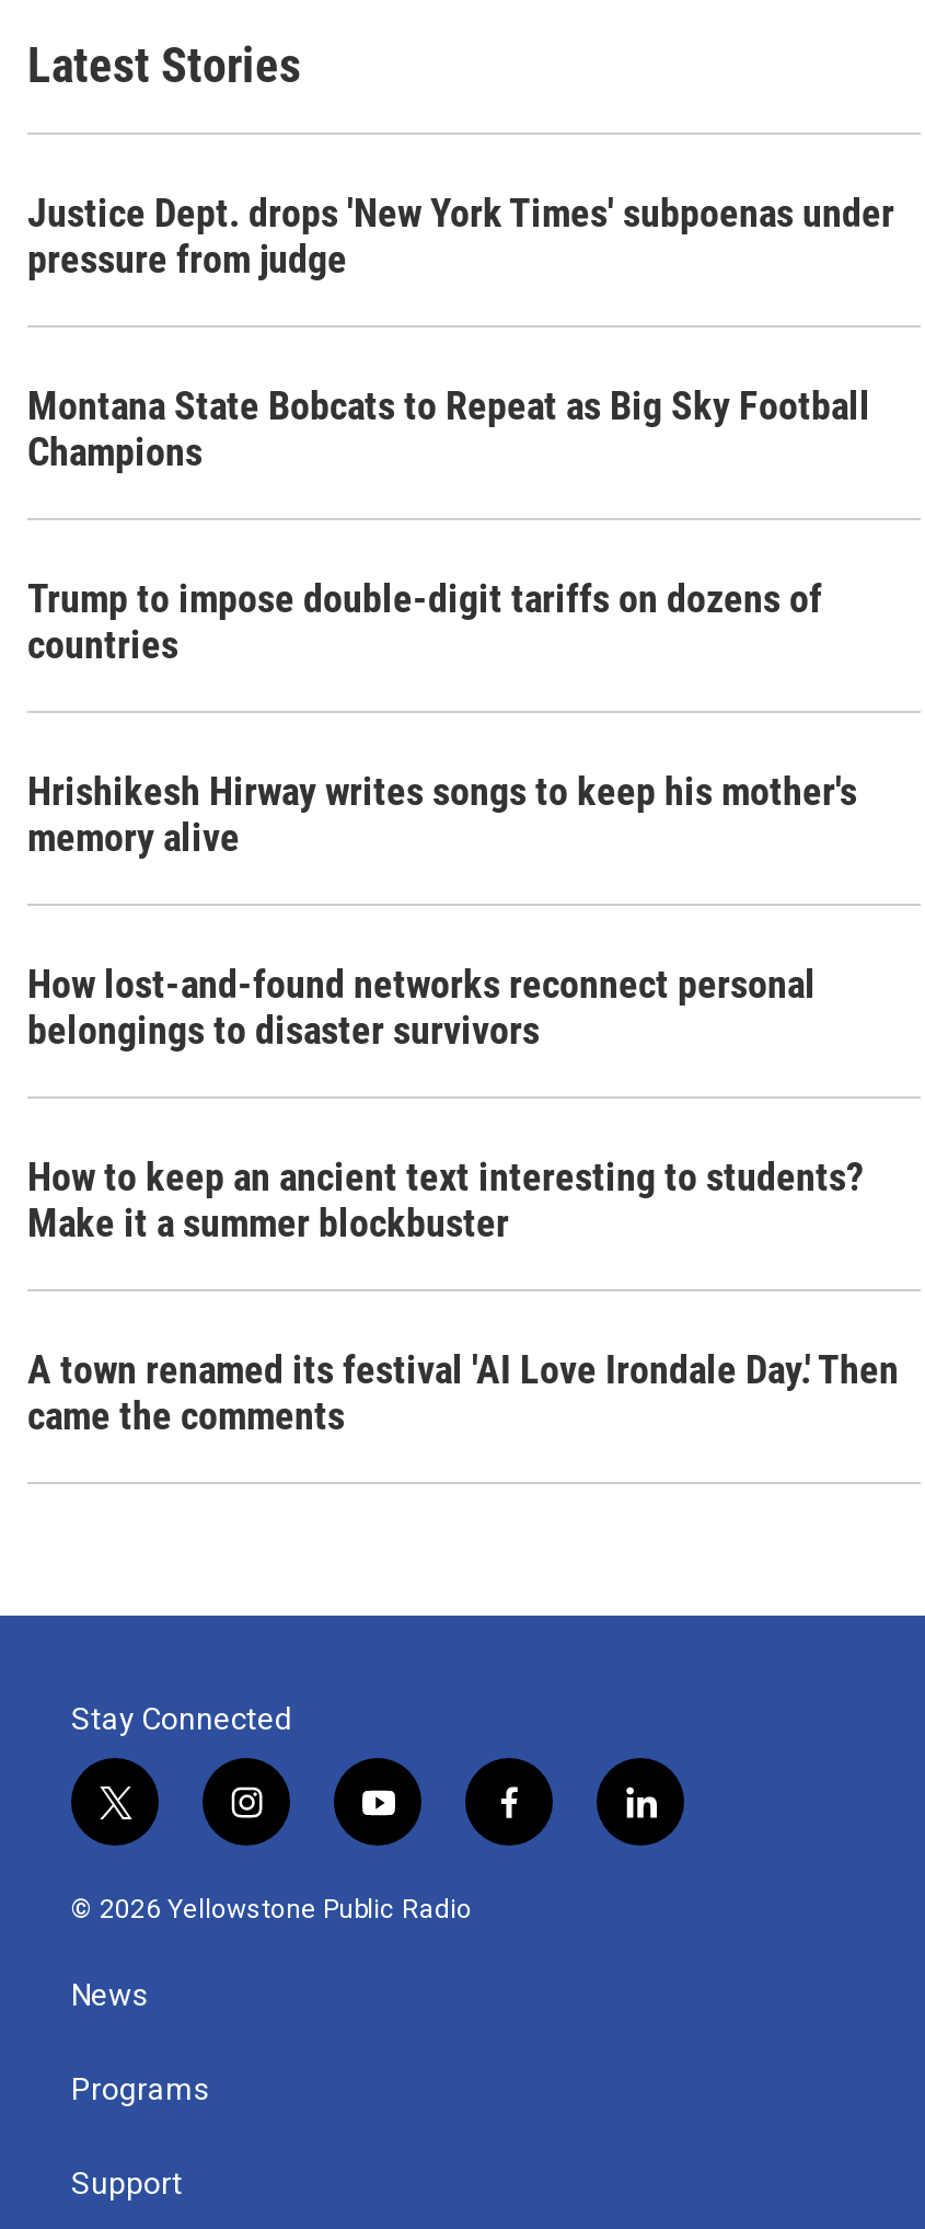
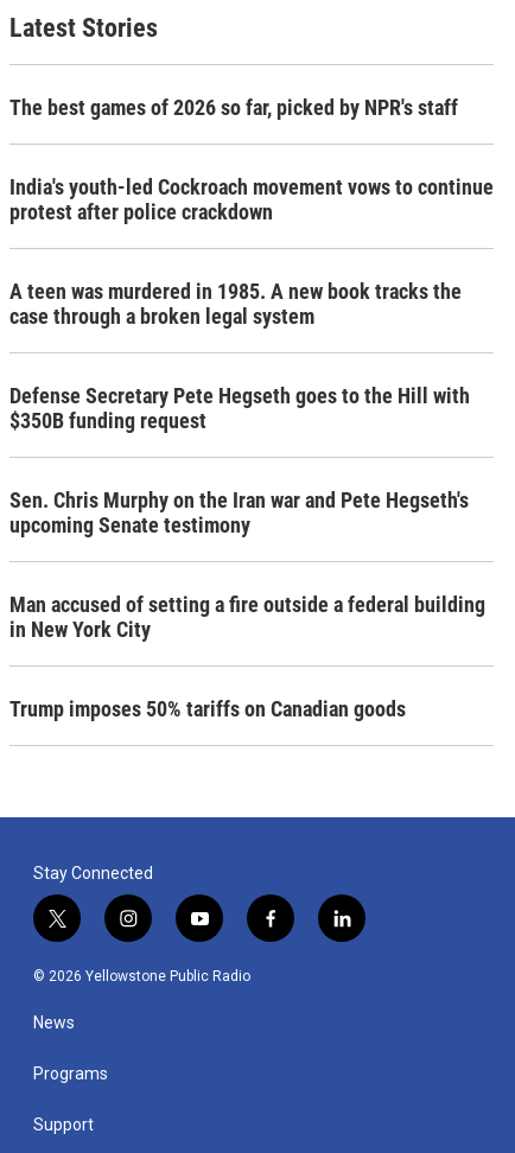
[27,189,894,282] Justice Dept. drops 'New York Times' subpoenas under | pressure from judge -> [9,95,458,120] The best games of 2026 so far, picked by NPR's staff
[27,382,870,474] Montana State Bobcats to Repeat as Big Sky Football | Champions -> [9,174,494,224] India's youth-led Cockroach movement vows to continue | protest after police crackdown
[27,575,822,667] Trump to impose double-digit tariffs on dozens of | countries -> [9,279,462,329] A teen was murdered in 1985. A new book tracks the | case through a broken legal system
[27,768,857,860] Hrishikesh Hirway writes songs to keep his mother's | memory alive -> [9,383,470,433] Defense Secretary Pete Hegseth goes to the Hill with | $350B funding request
[27,961,816,1053] How lost-and-found networks reconnect personal | belongings to disaster survivors -> [9,488,469,537] Sen. Chris Murphy on the Iran war and Pete Hegseth's | upcoming Senate testimony
[27,1153,864,1245] How to keep an ancient text interesting to students? | Make it a summer blockbuster -> [9,592,485,642] Man accused of setting a fire outside a federal building | in New York City
[27,1346,899,1438] A town renamed its festival 'AI Love Irondale Day.' Then | came the comments -> [9,696,406,721] Trump imposes 50% tariffs on Canadian goods

